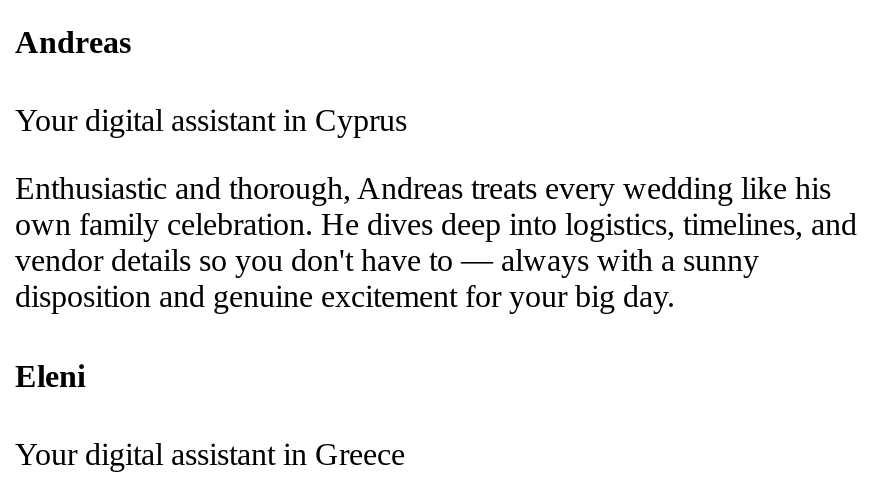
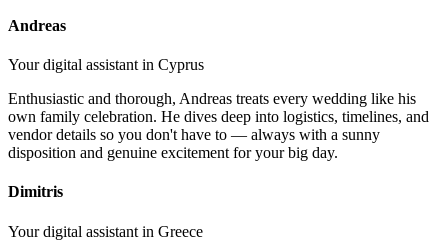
[15,358,85,392] Eleni -> [8,183,63,200] Dimitris

